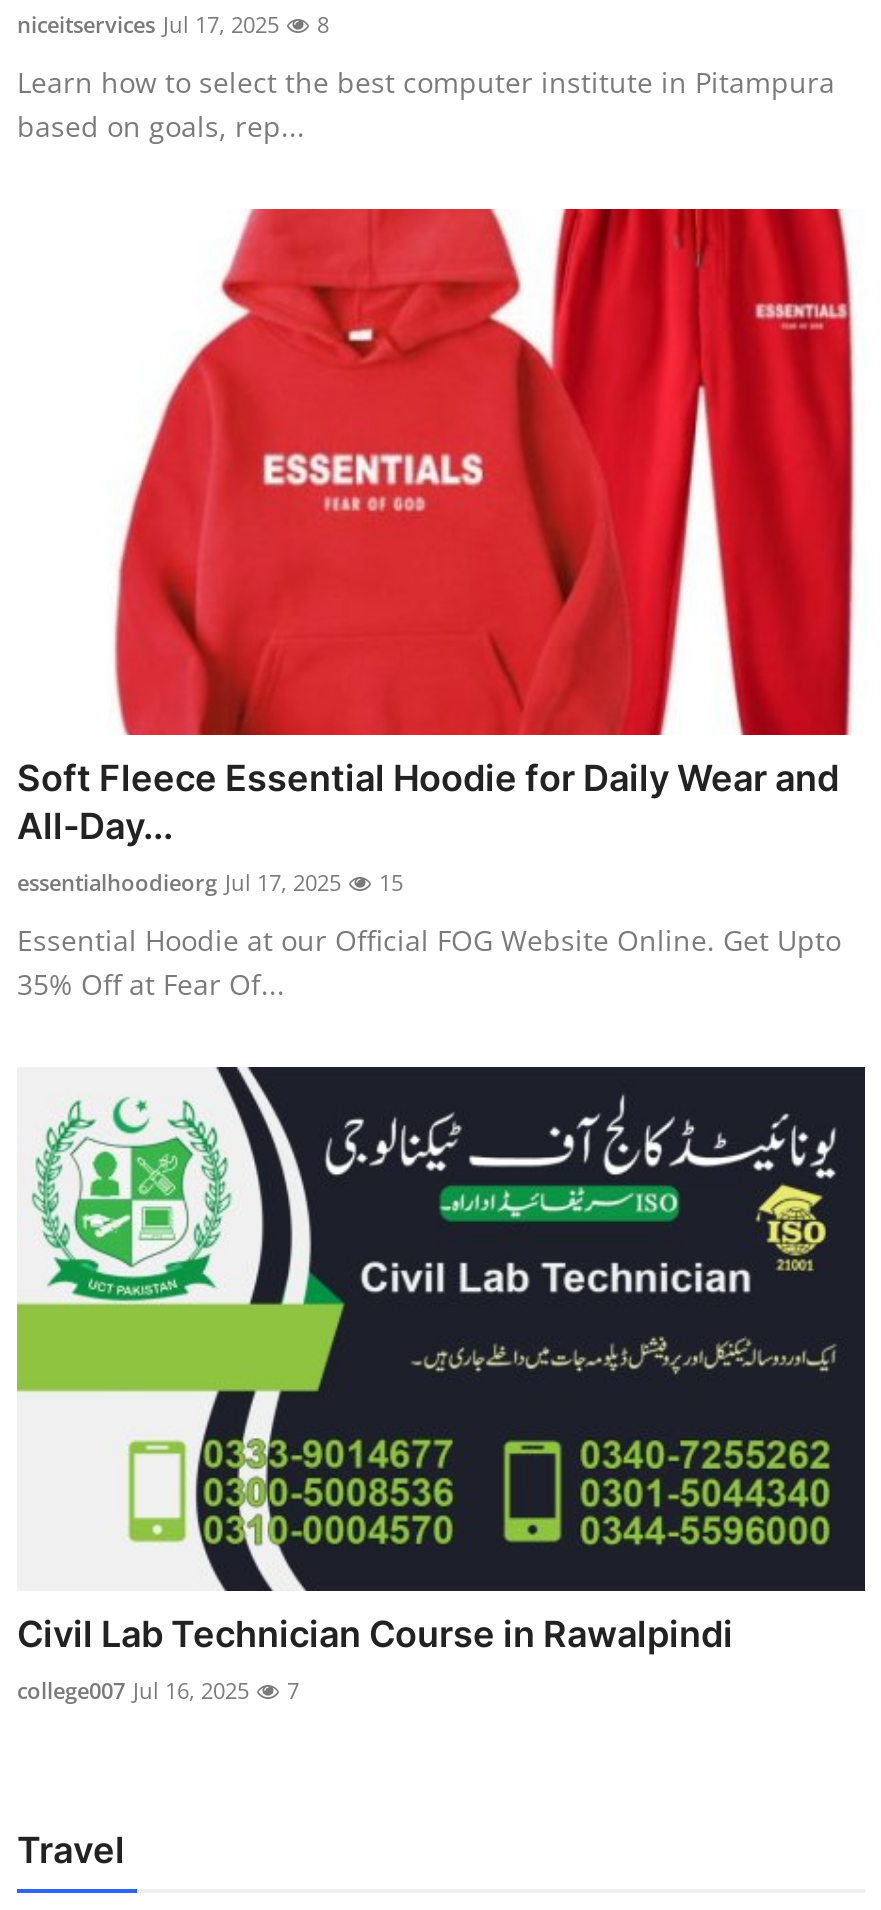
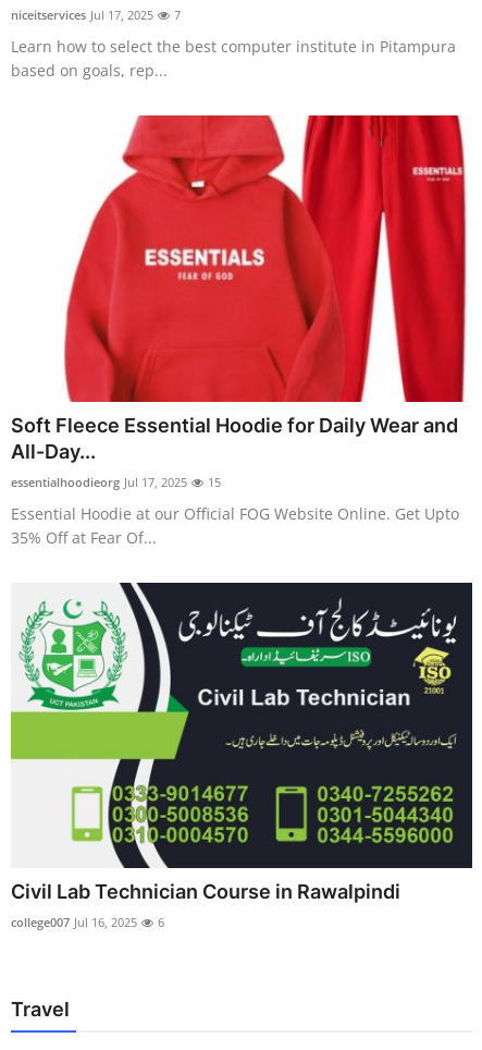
[17,10,329,40] niceitservices Jul 17, 2025 8 -> [11,7,181,23] niceitservices Jul 17, 2025 7
[17,1676,299,1706] college007 Jul 16, 2025 7 -> [11,914,164,931] college007 Jul 16, 2025 6

